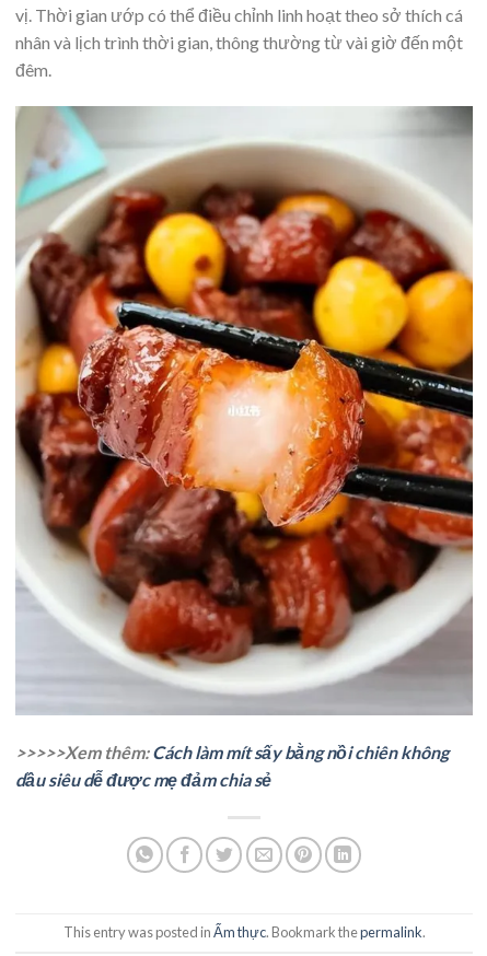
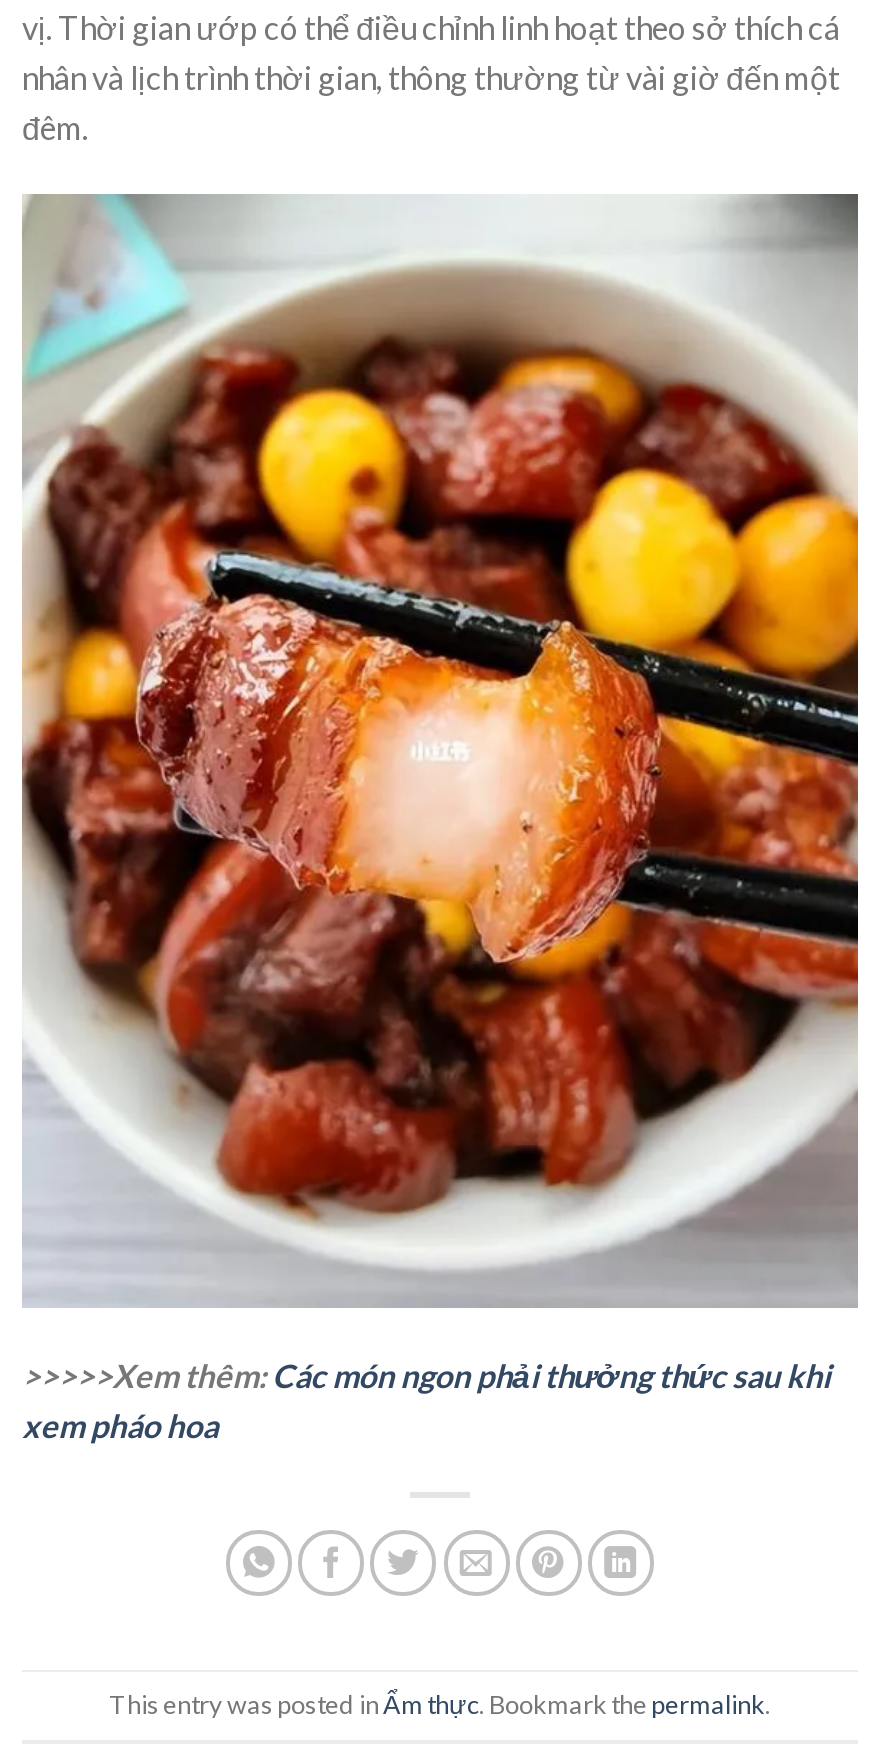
[15,741,449,790] >>>>>Xem thêm: Cách làm mít sấy bằng nồi chiên không | dầu siêu dễ được mẹ đảm chia sẻ -> [22,1356,830,1444] >>>>>Xem thêm: Các món ngon phải thưởng thức sau khi | xem pháo hoa

